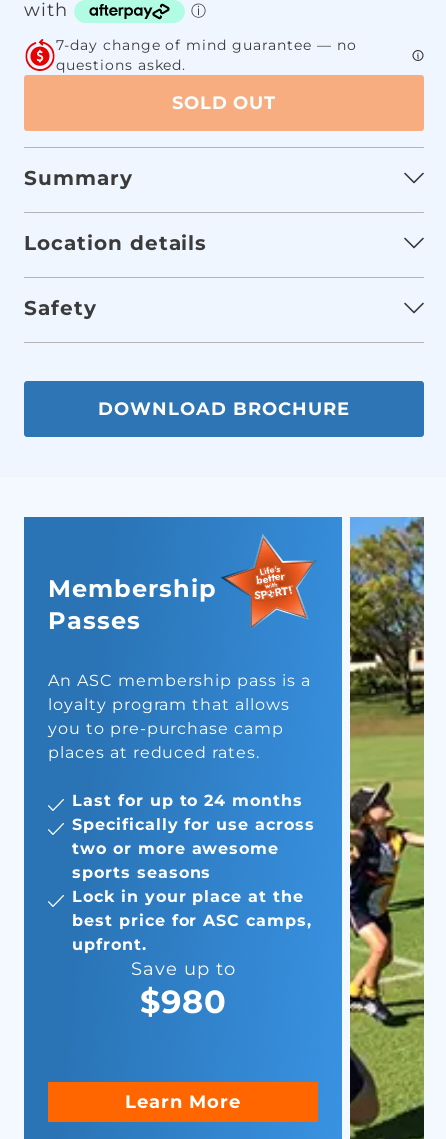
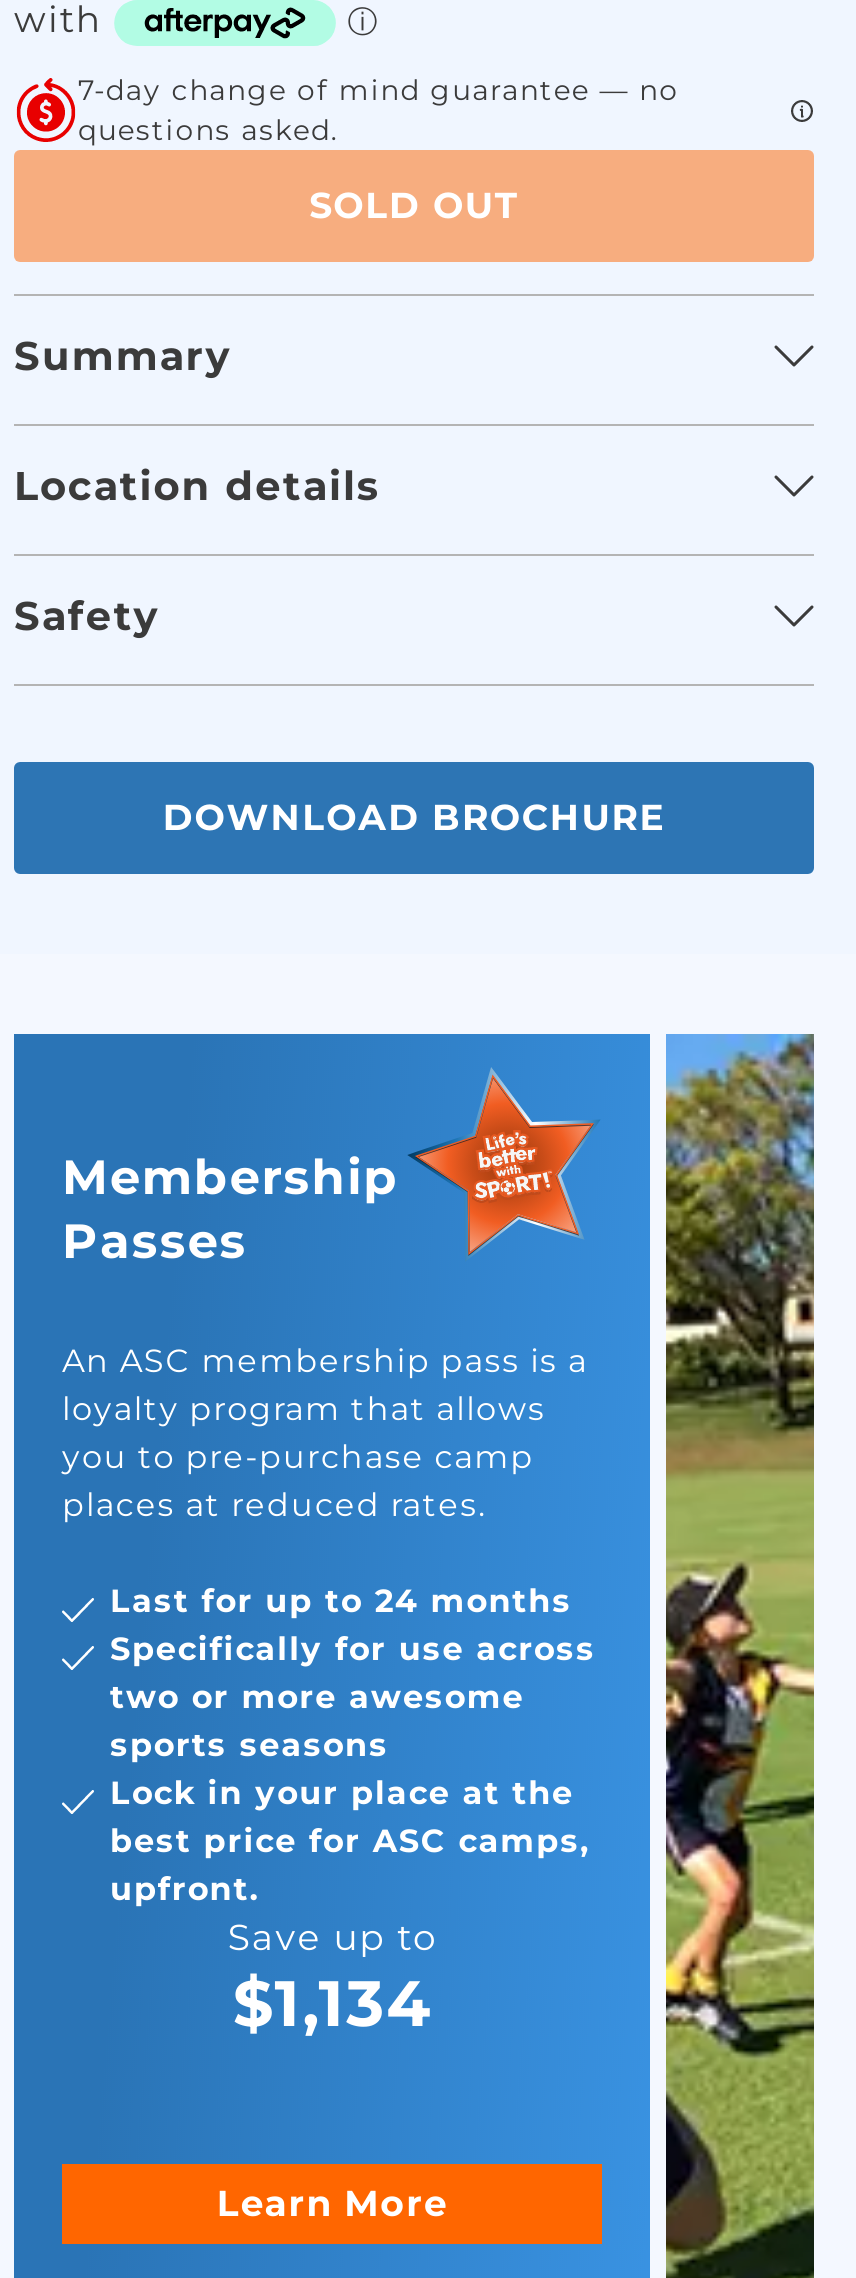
[140,982,227,1021] $980 -> [233,1964,432,2042] $1,134

